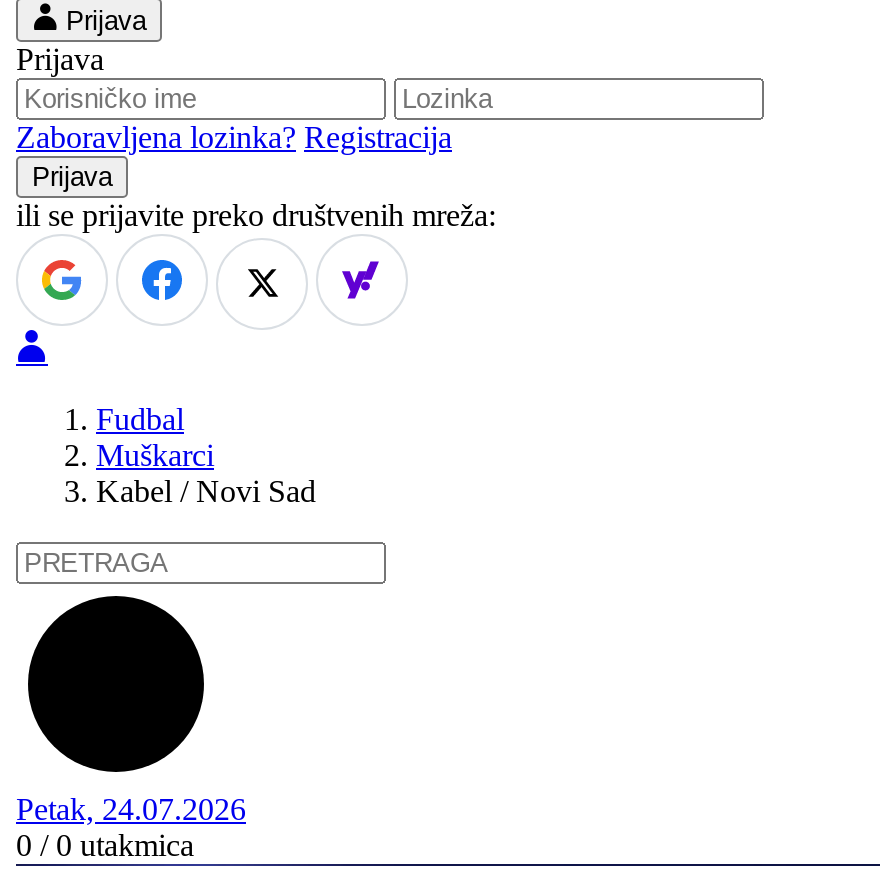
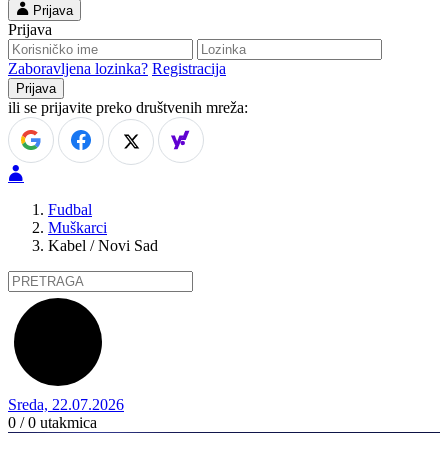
[16,792,246,826] Petak, 24.07.2026 -> [8,396,124,413] Sreda, 22.07.2026

